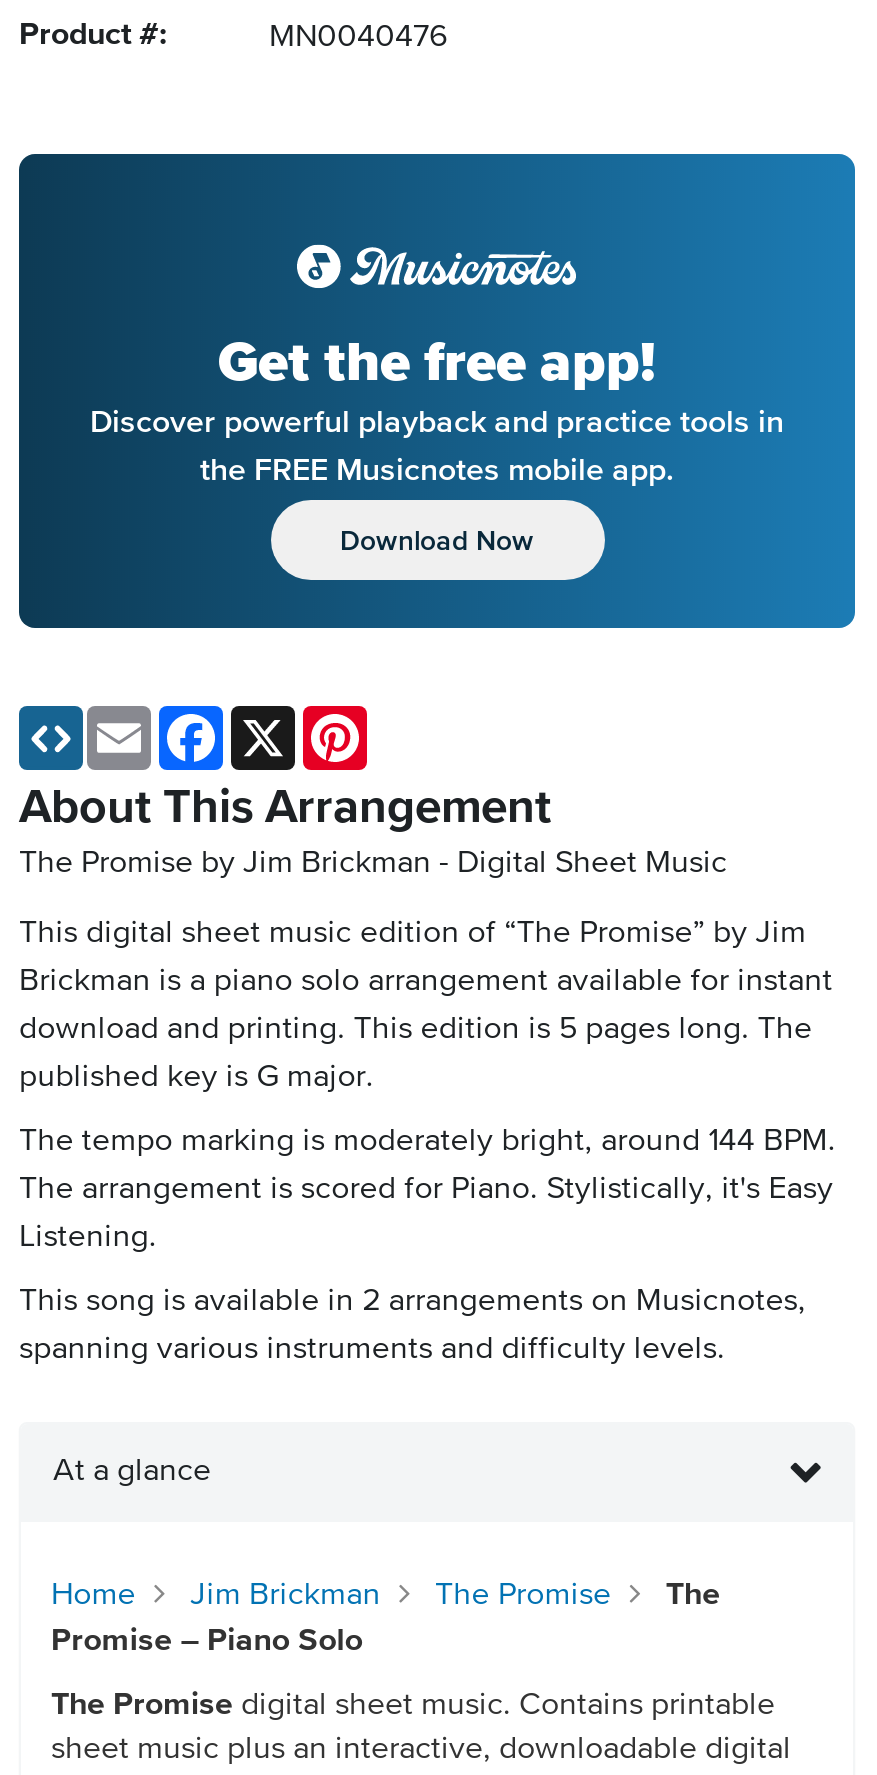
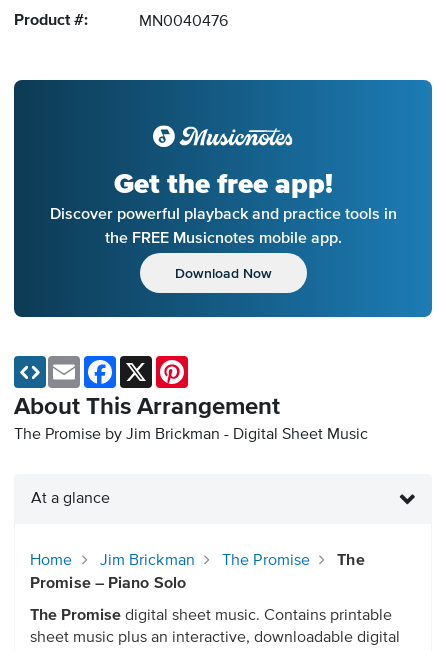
[19,919,836,1367] This digital sheet music edition of “The Promise” by Jim | Brickman is a piano solo arrangement available for instant | download and printing. This edition is 5 pages long. The | published key is G major. | The tempo marking is moderately bright, around 144 BPM. | The arrangement is scored for Piano. Stylistically, it's Easy | Listening. | This song is available in 2 arrangements on Musicnotes, | spanning various instruments and difficulty levels. -> none

